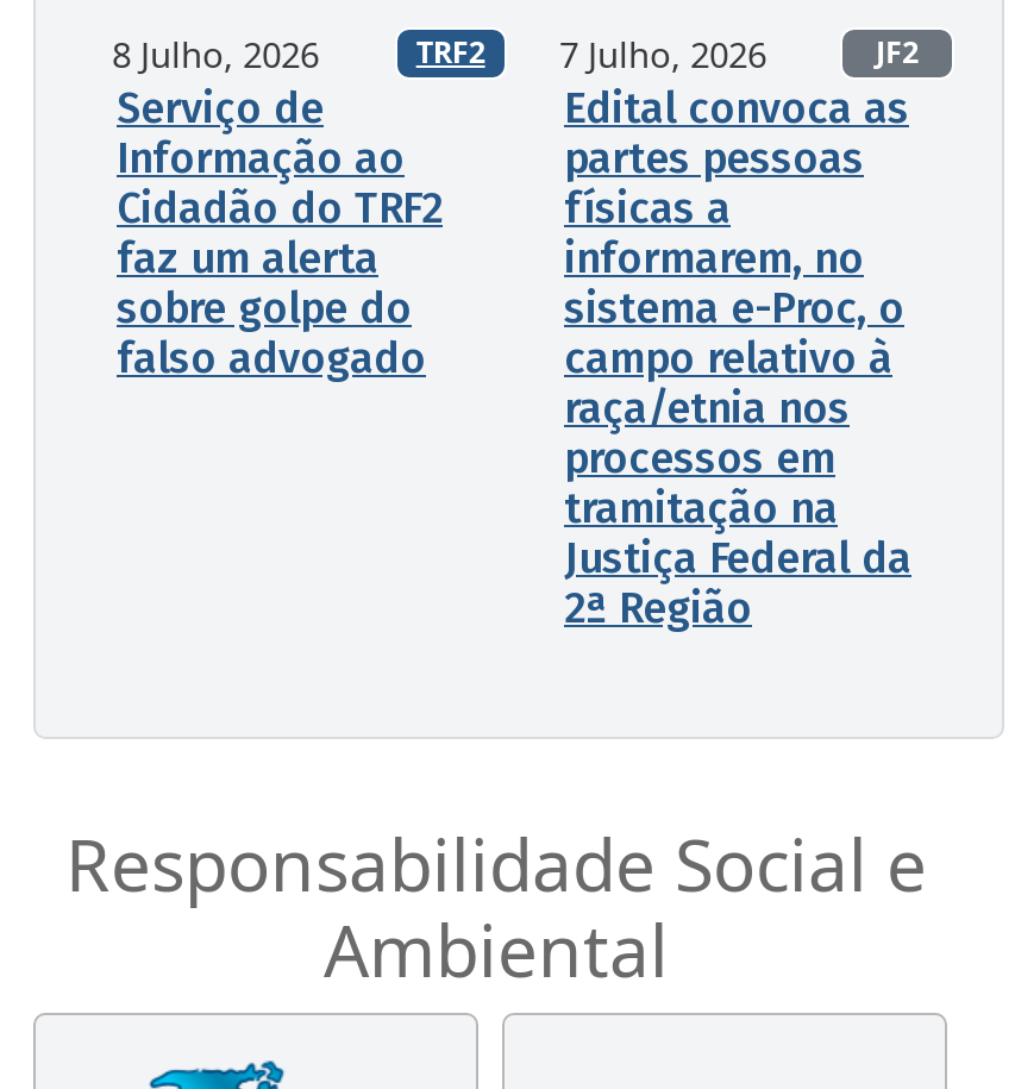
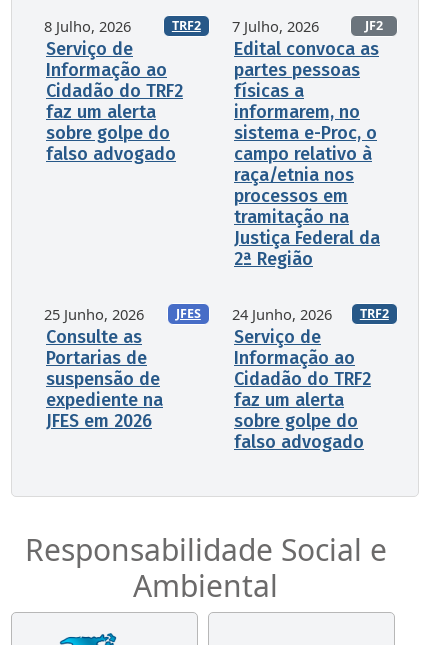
none -> [44,304,201,432] 25 Junho, 2026 | JFES | Consulte as | Portarias de | suspensão de | expediente na | JFES em 2026
none -> [232,304,389,453] 24 Junho, 2026 | TRF2 | Serviço de | Informação ao | Cidadão do TRF2 | faz um alerta | sobre golpe do | falso advogado

